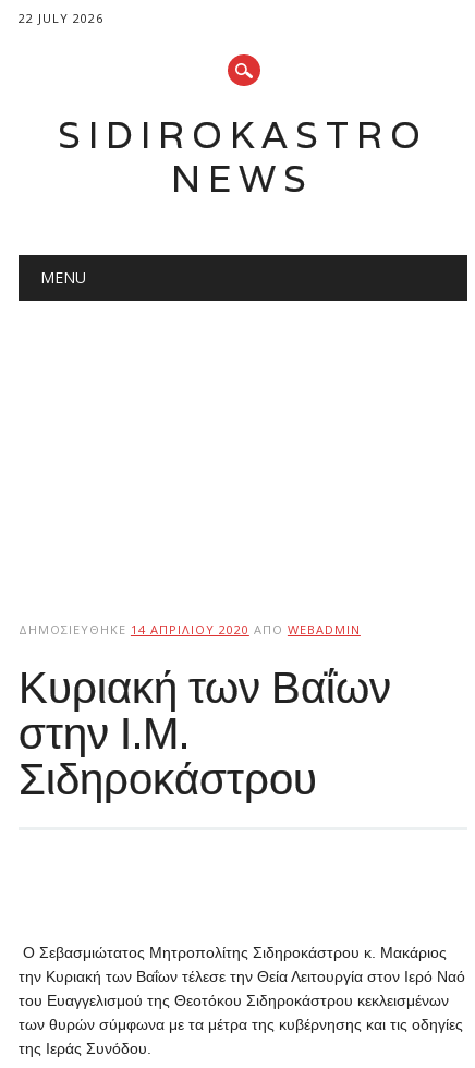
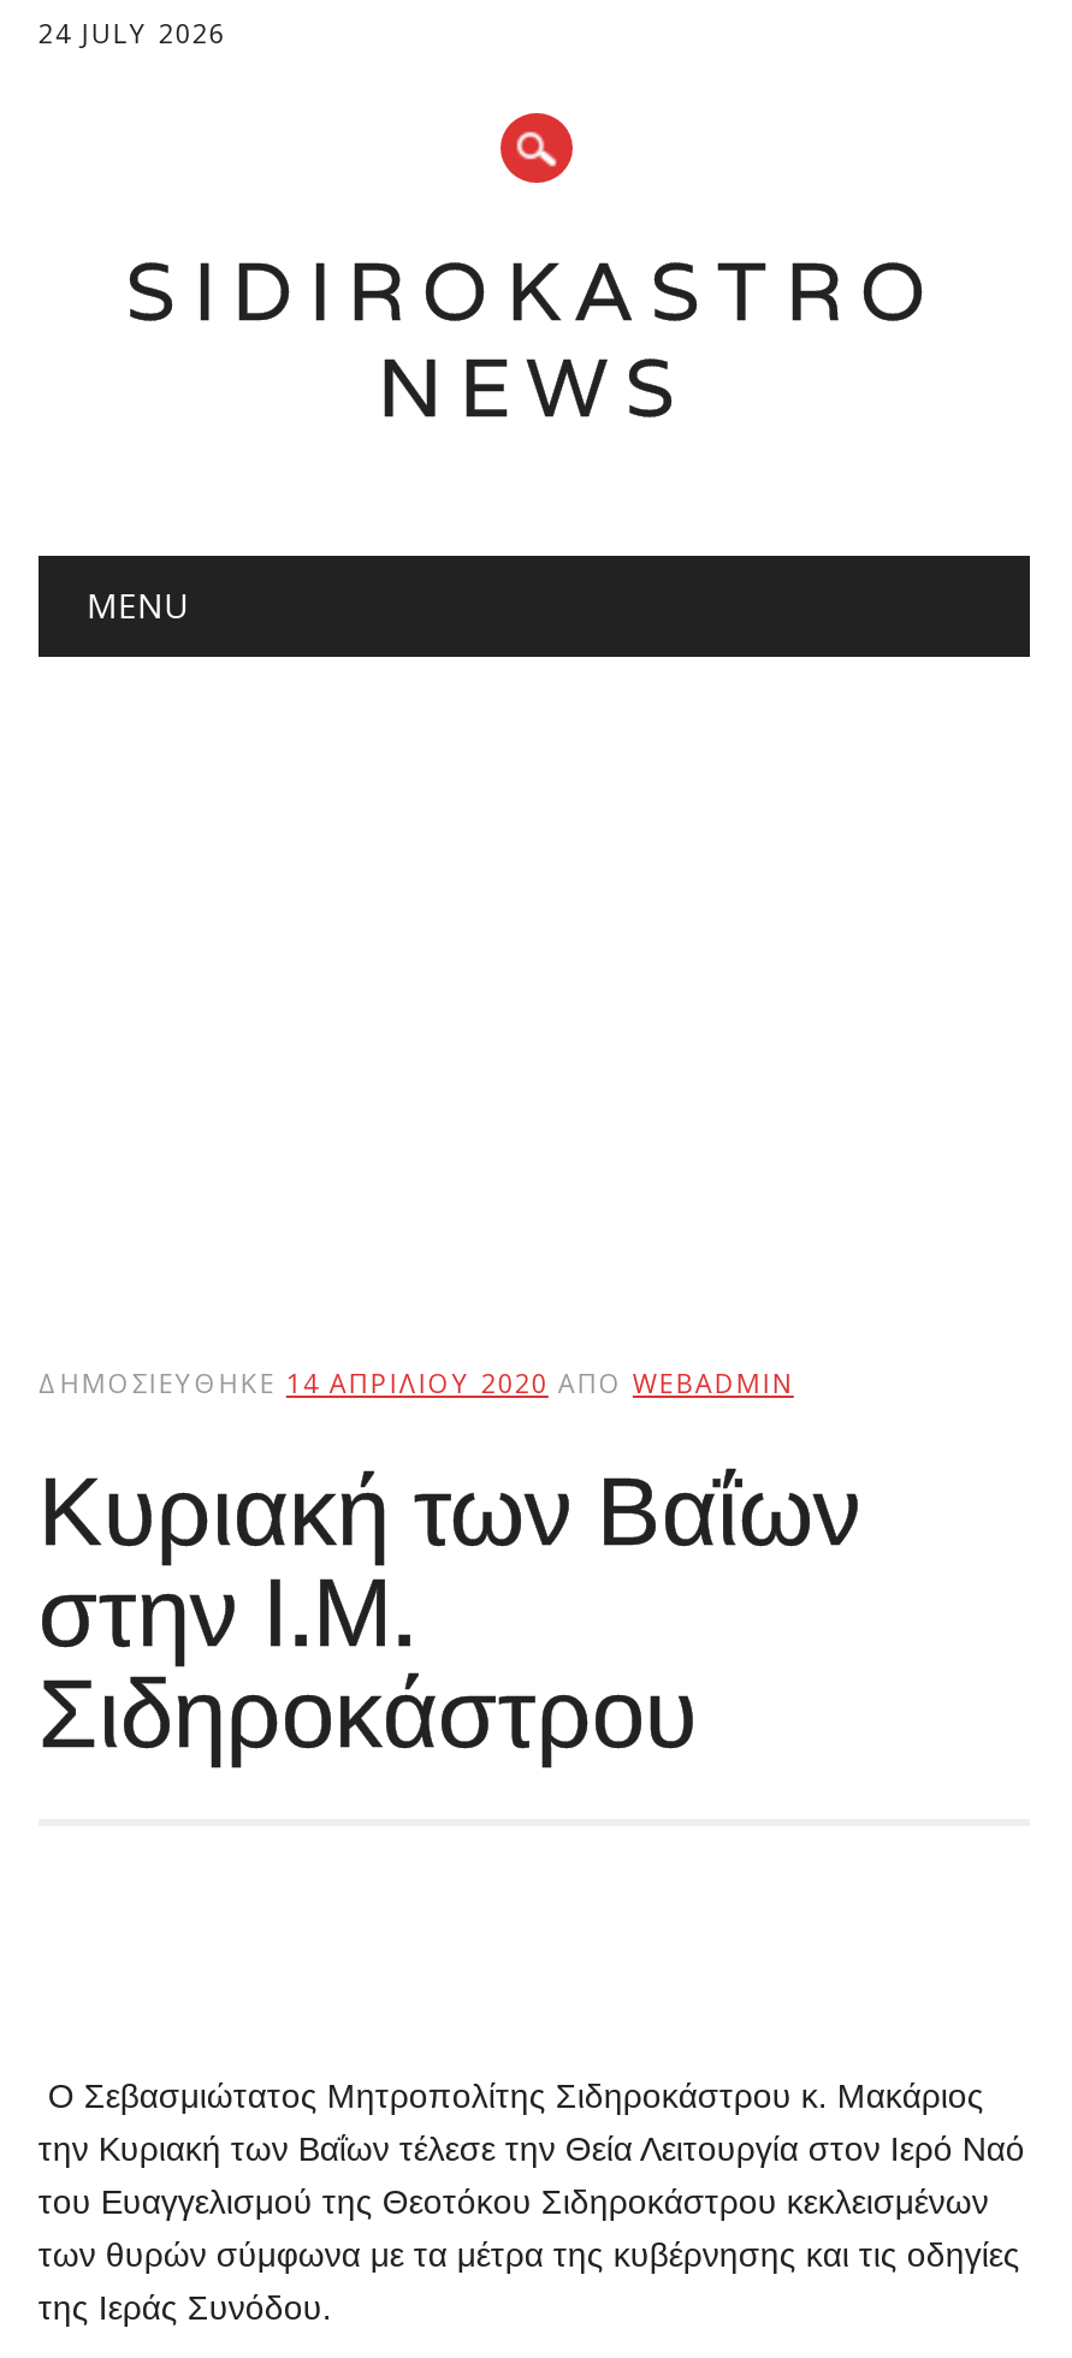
[18,10,103,26] 22 JULY 2026 -> [38,14,226,51] 24 JULY 2026

